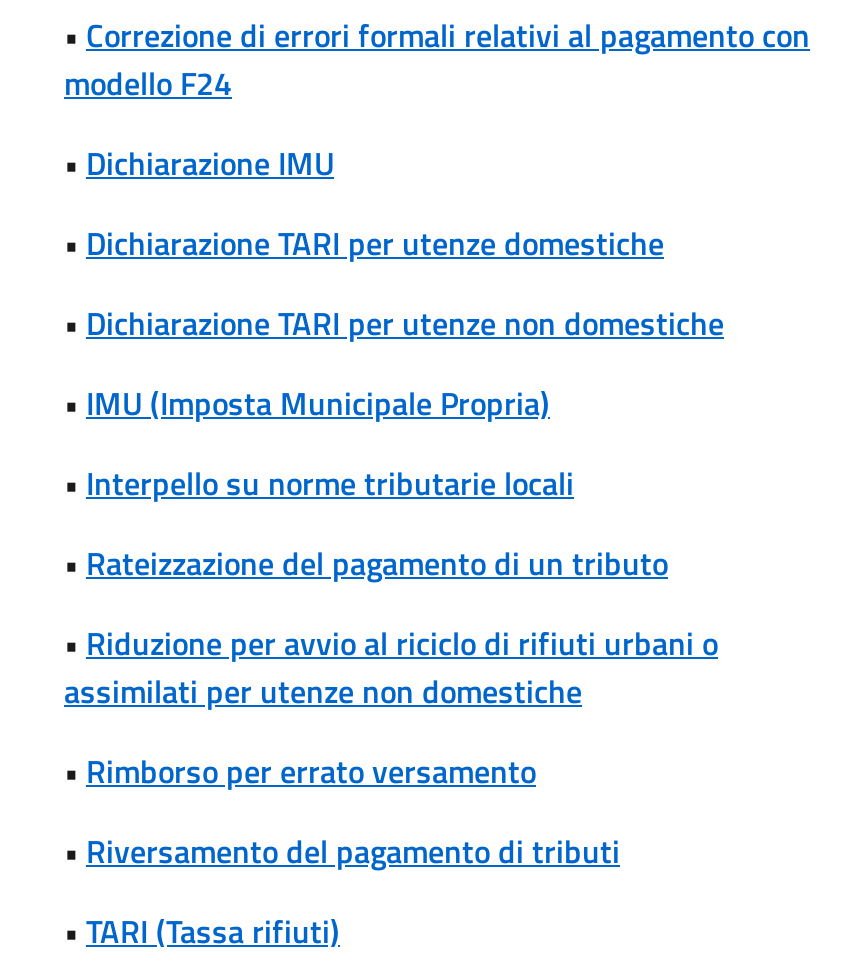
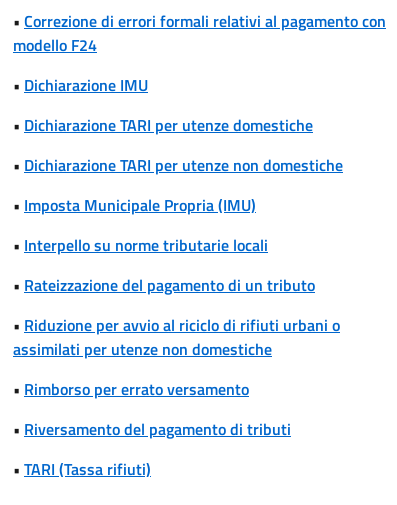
[64,378,550,426] • IMU (Imposta Municipale Propria) -> [13,193,256,217] • Imposta Municipale Propria (IMU)

